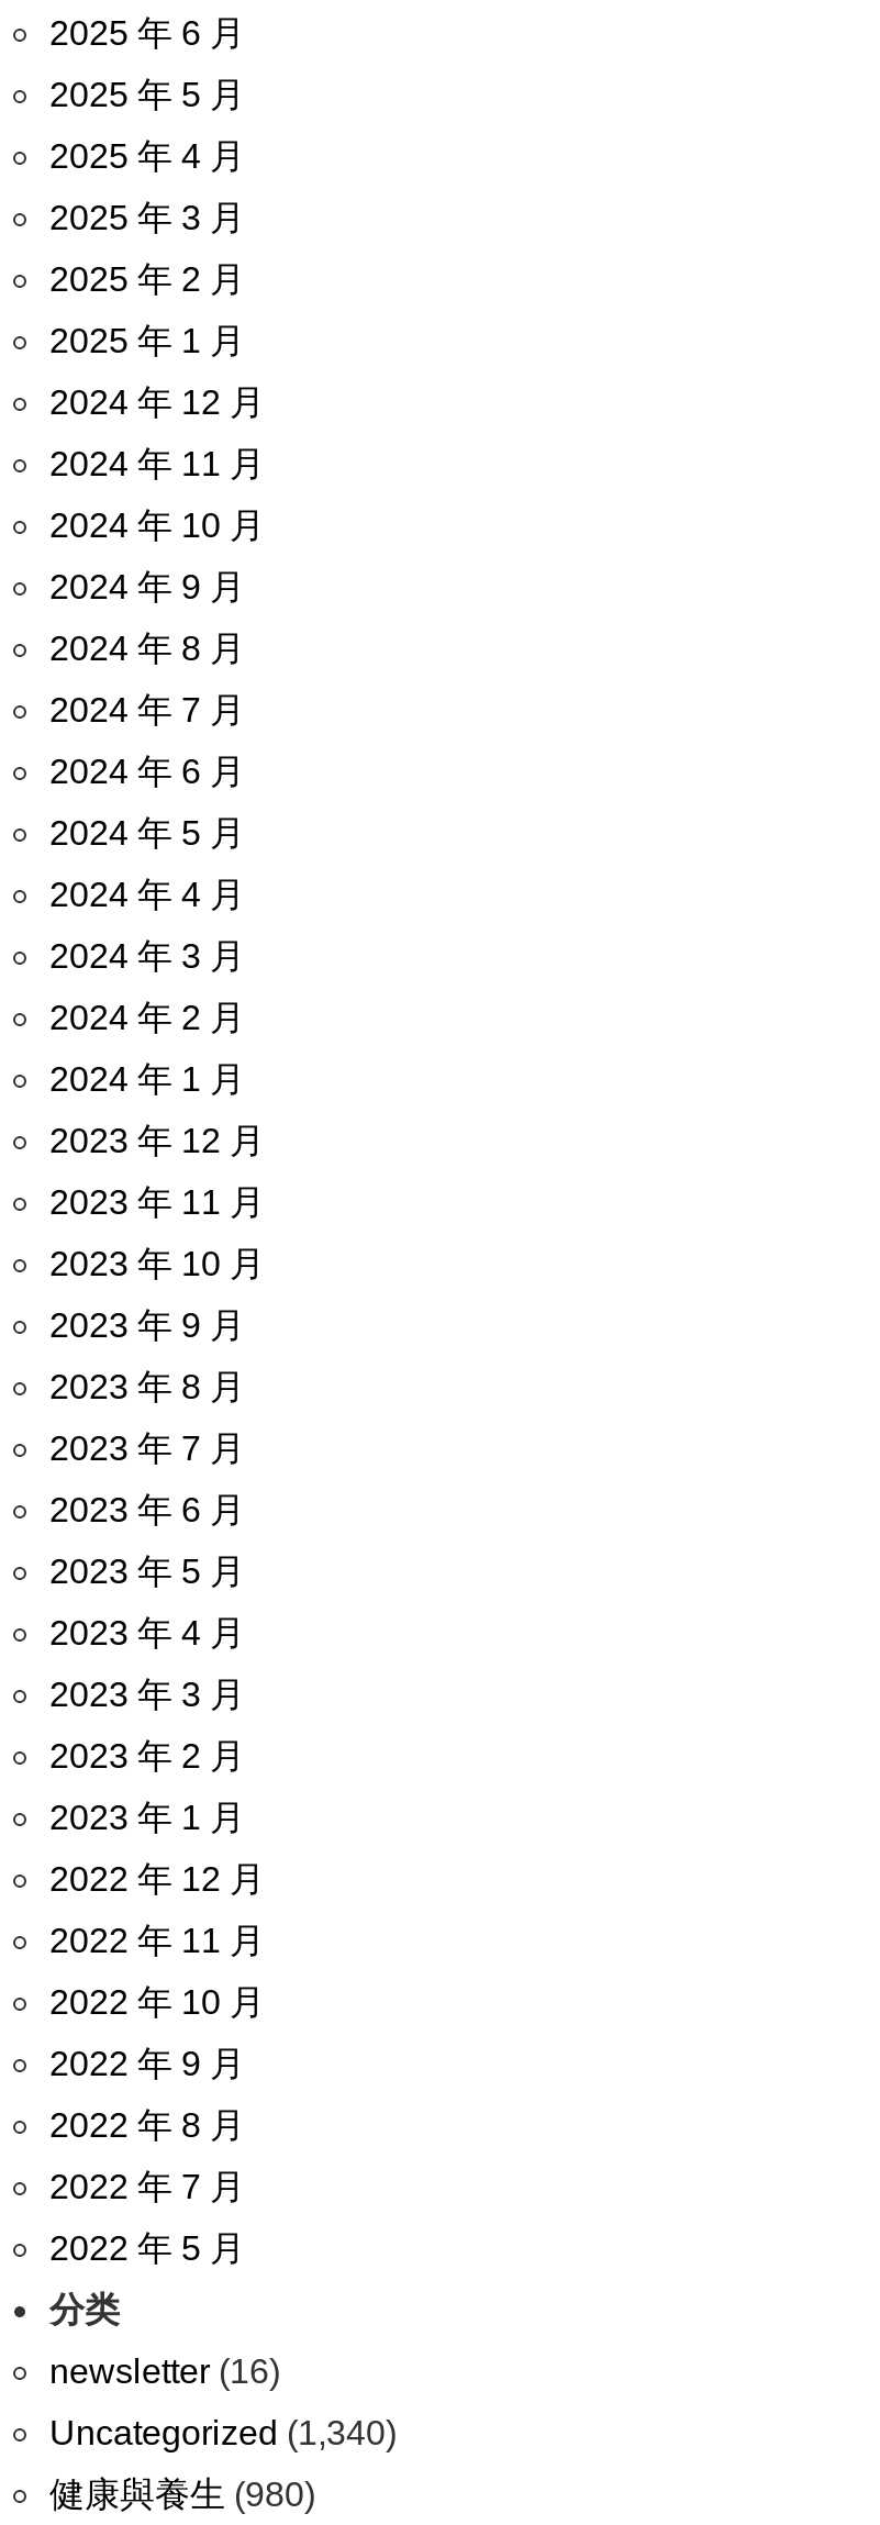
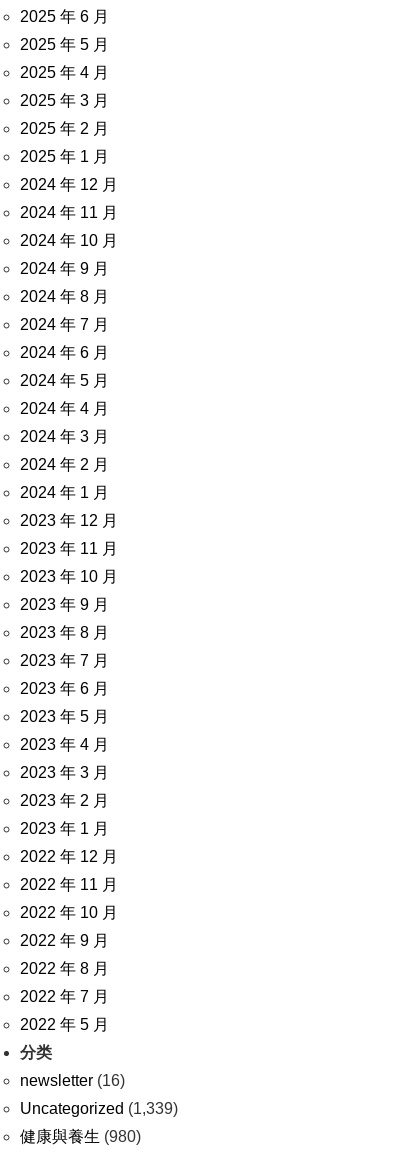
[49,2414,397,2451] Uncategorized (1,340) -> [20,1100,178,1117] Uncategorized (1,339)

